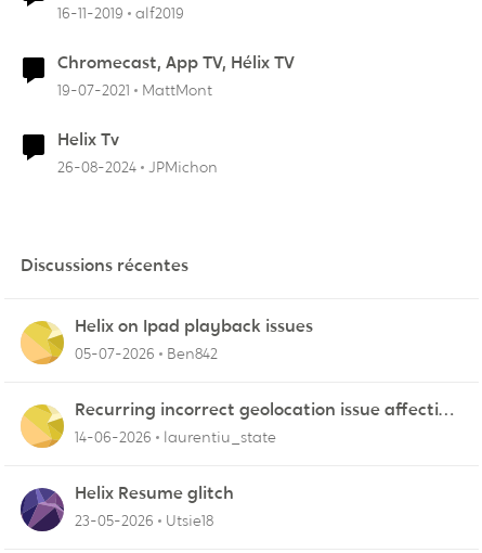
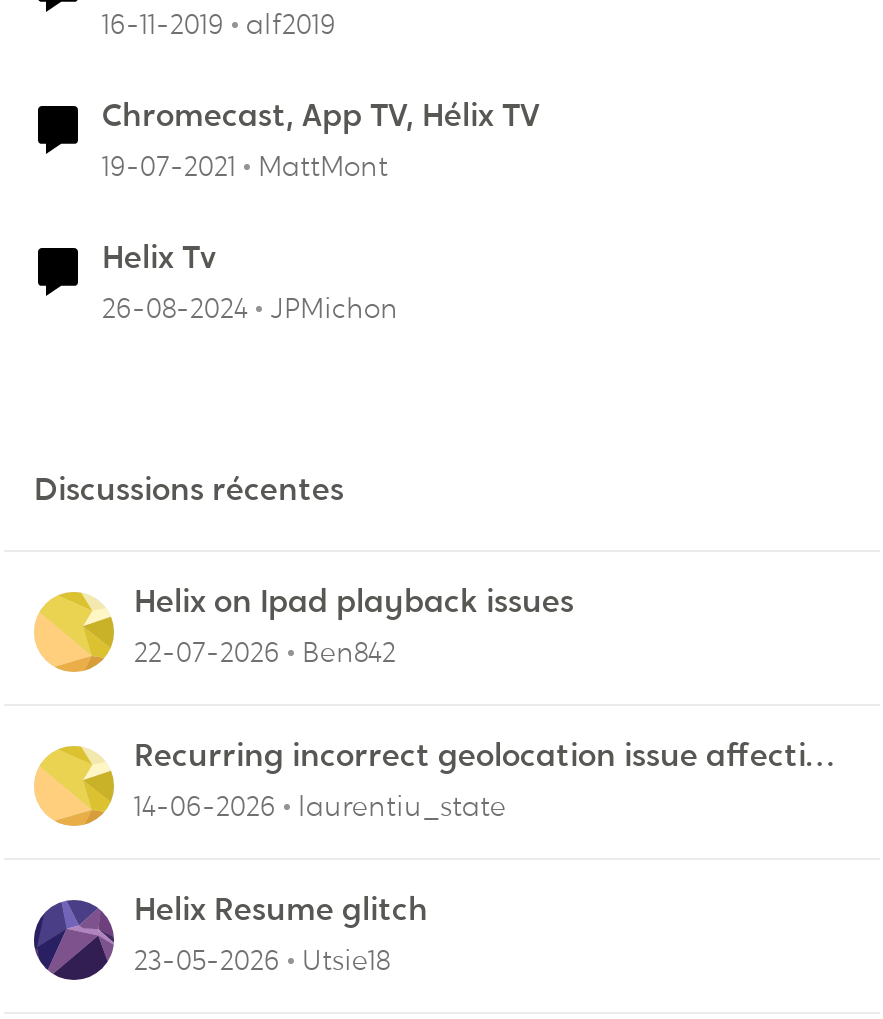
[75,344,218,363] 05-07-2026 Ben842 -> [134,634,396,670] 22-07-2026 Ben842

